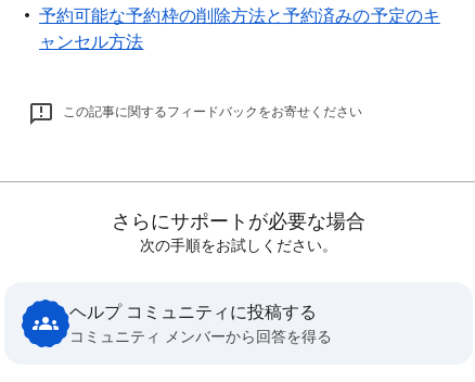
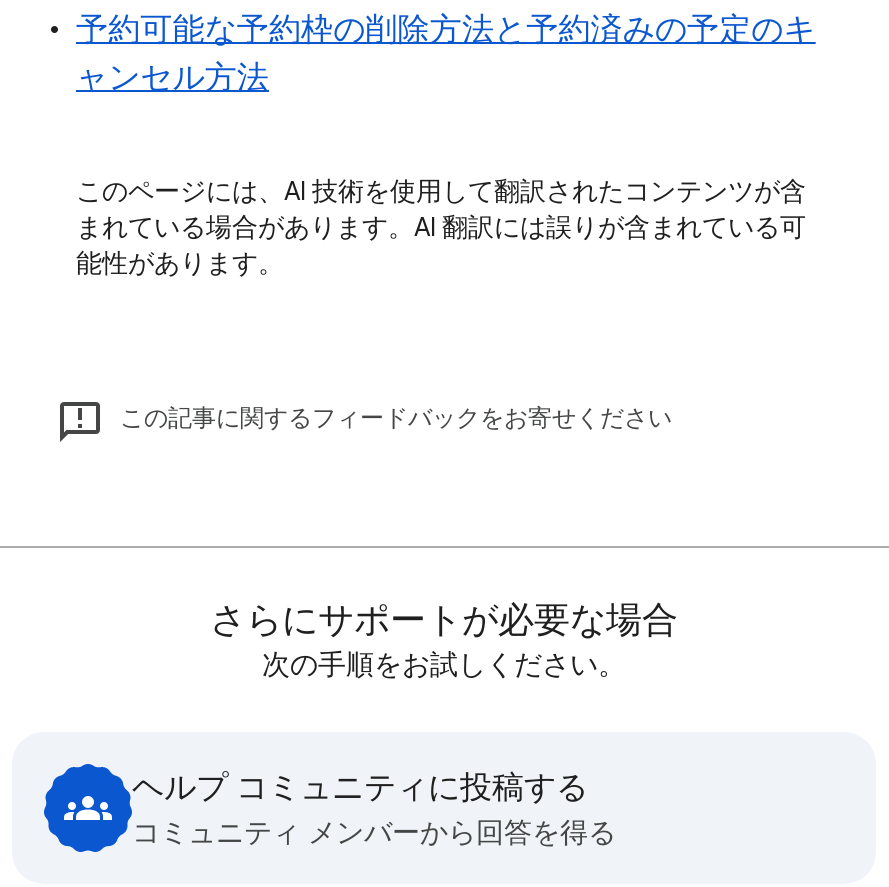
none -> [76,174,806,280] このページには、AI 技術を使用して翻訳されたコンテンツが含 | まれている場合があります。AI 翻訳には誤りが含まれている可 | 能性があります。

